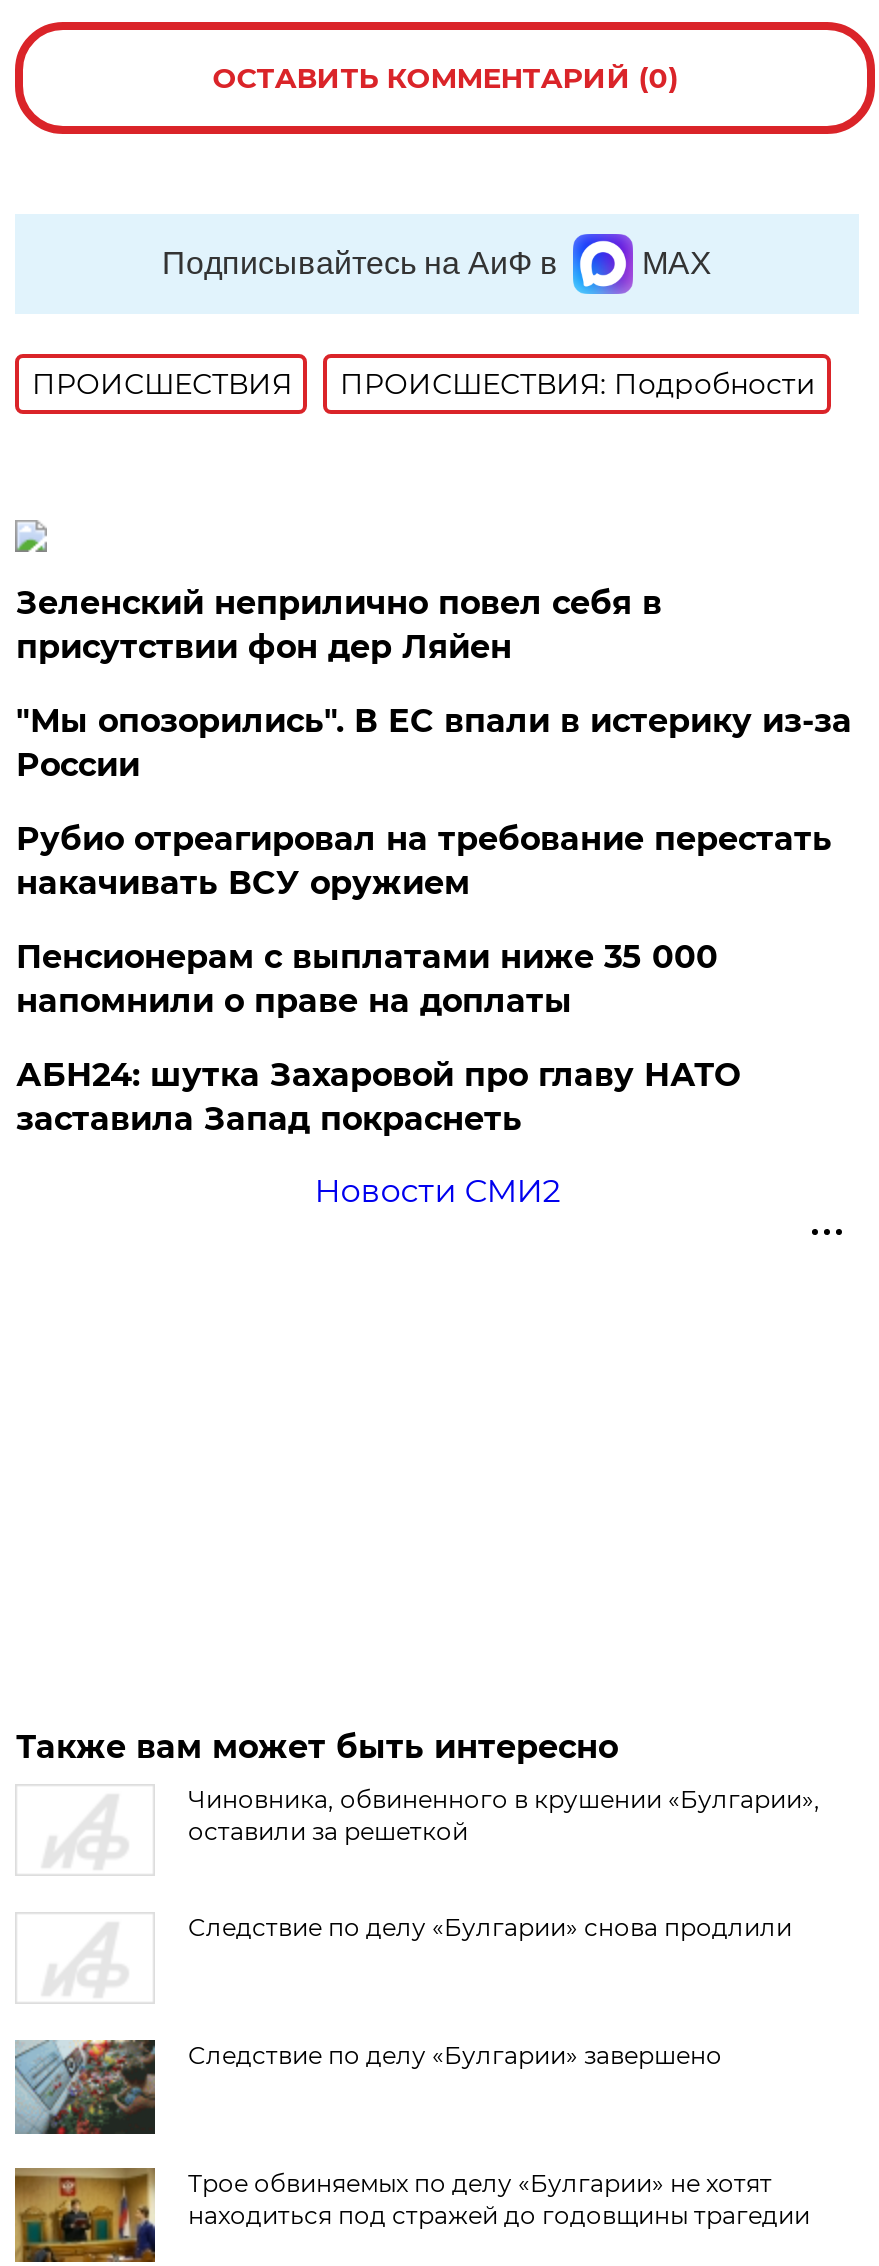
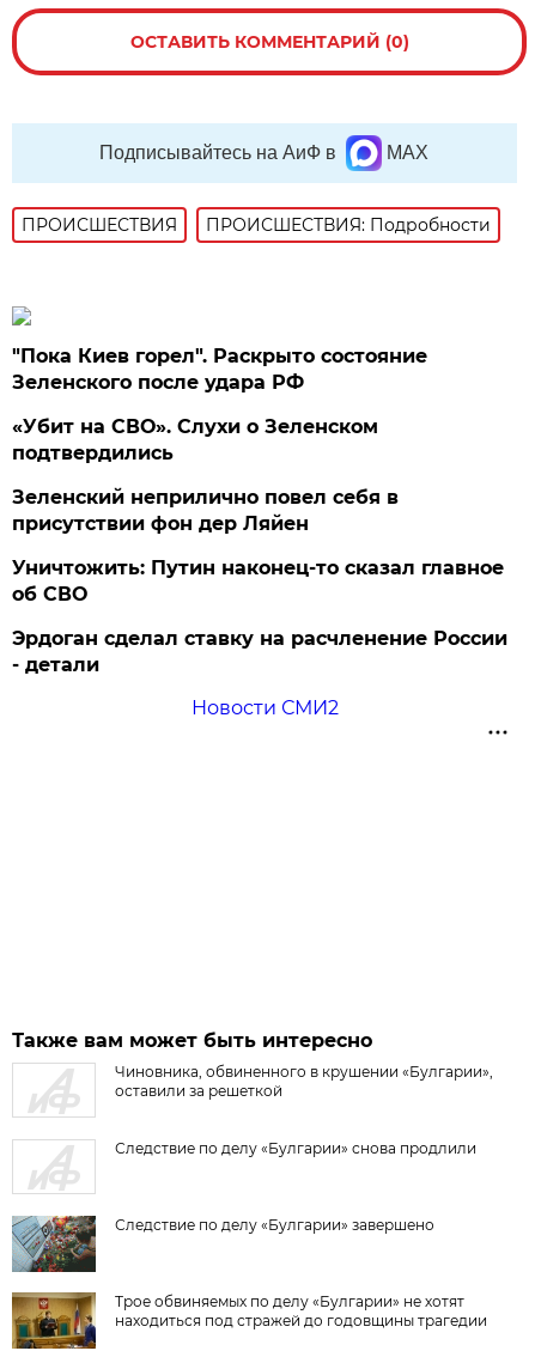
none -> [12,345,428,465] "Пока Киев горел". Раскрыто состояние | Зеленского после удара РФ | «Убит на СВО». Слухи о Зеленском | подтвердились
moved [16,584,662,666] -> [12,486,399,535]: Зеленский неприлично повел cебя в | присутствии фон дер Ляйен
[16,702,852,1138] "Мы опозорились". В ЕС впали в истерику из-за | России | Рубио отреагировал на требование перестать | накачивать ВСУ оружием | Пенсионерам с выплатами ниже 35 000 | напомнили о праве на доплаты | АБН24: шутка Захаровой про главу НАТО | заставила Запад покраснеть -> [12,557,508,676] Уничтожить: Путин наконец-то сказал главное | об СВО | Эрдоган сделал ставку на расчленение России | - детали

